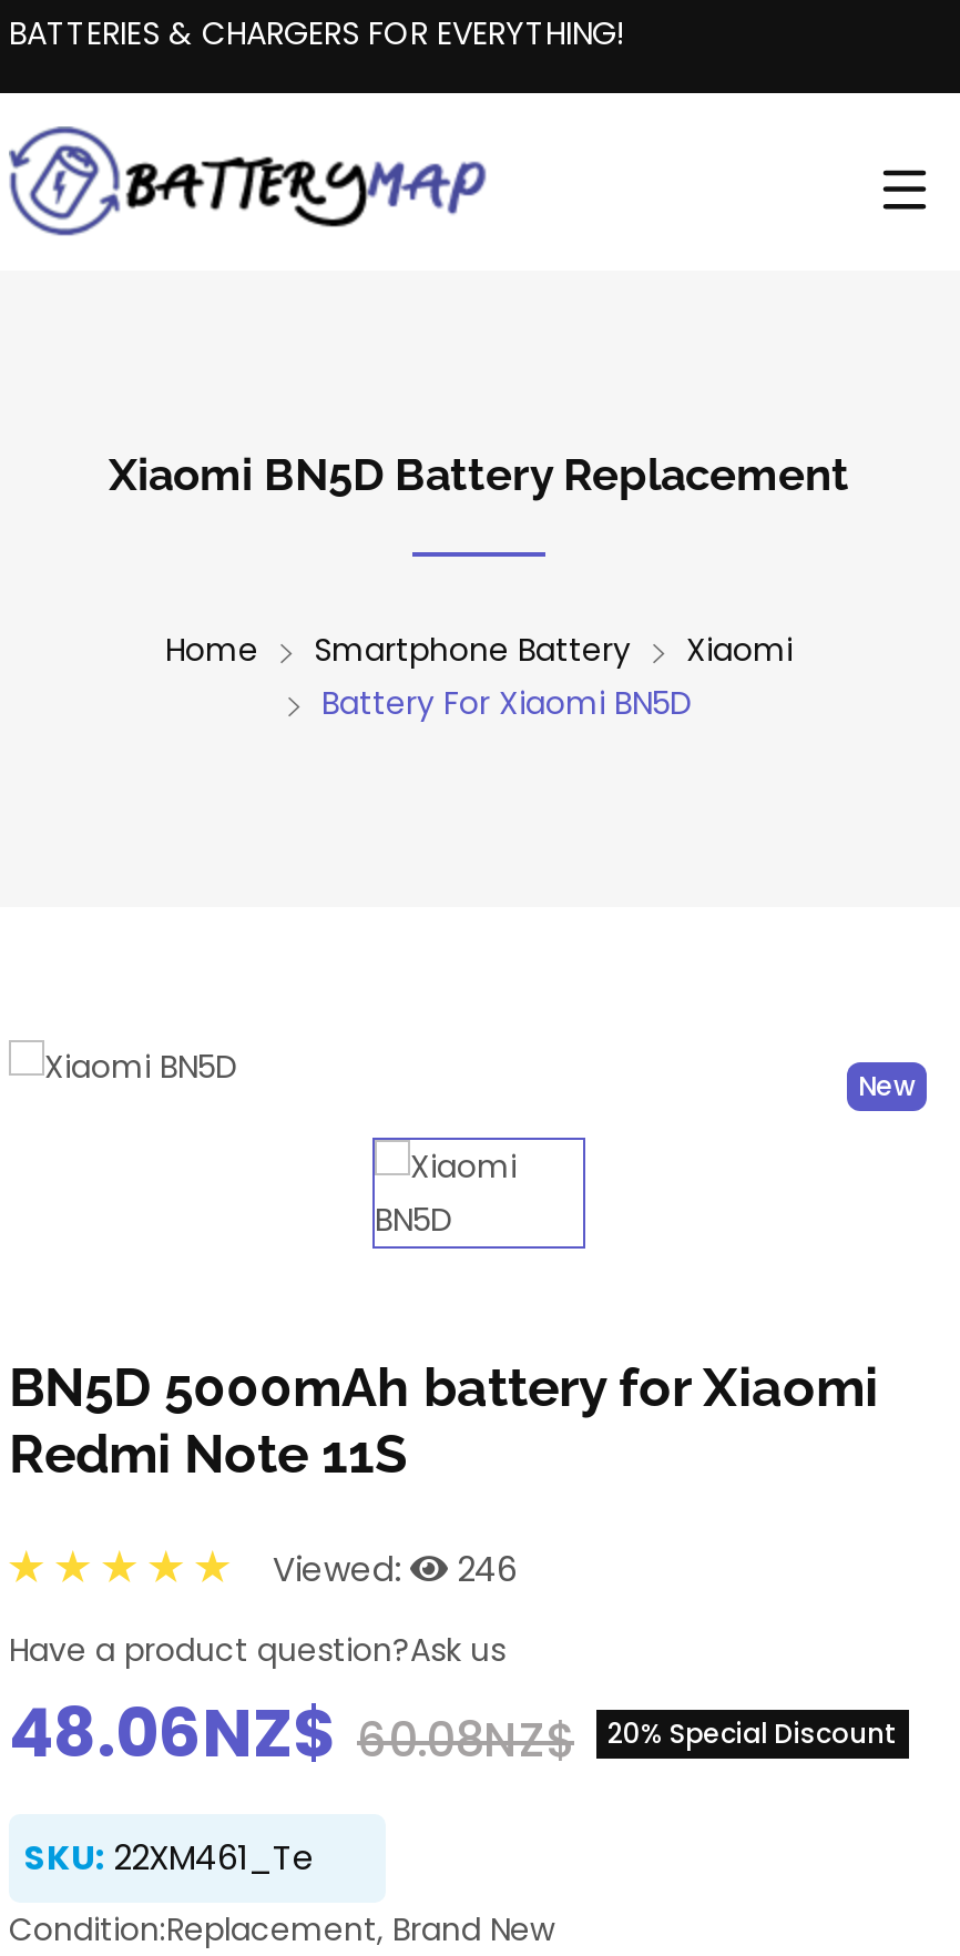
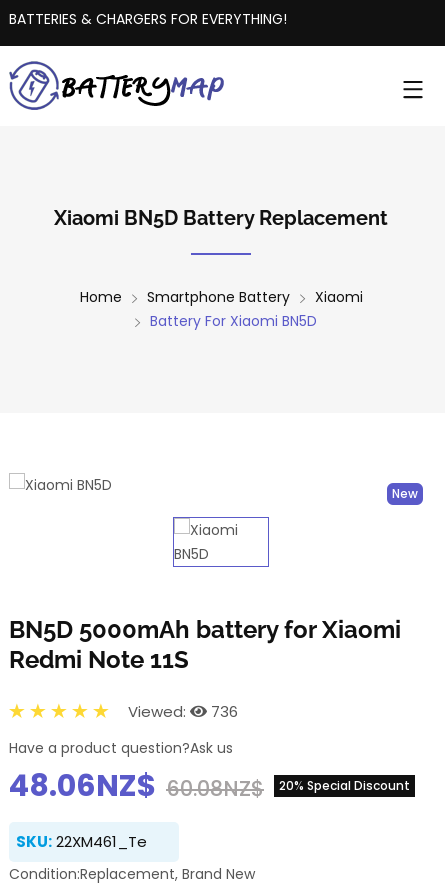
[273,1546,517,1592] Viewed: 246 -> [128,701,238,722] Viewed: 736

